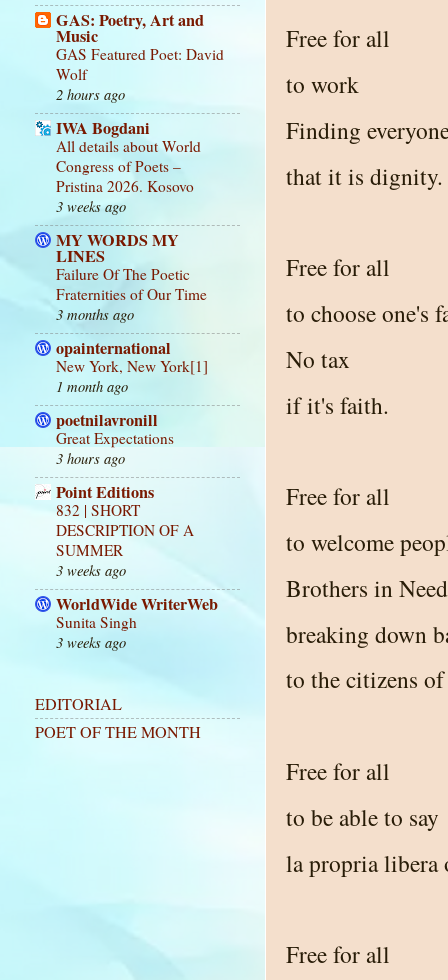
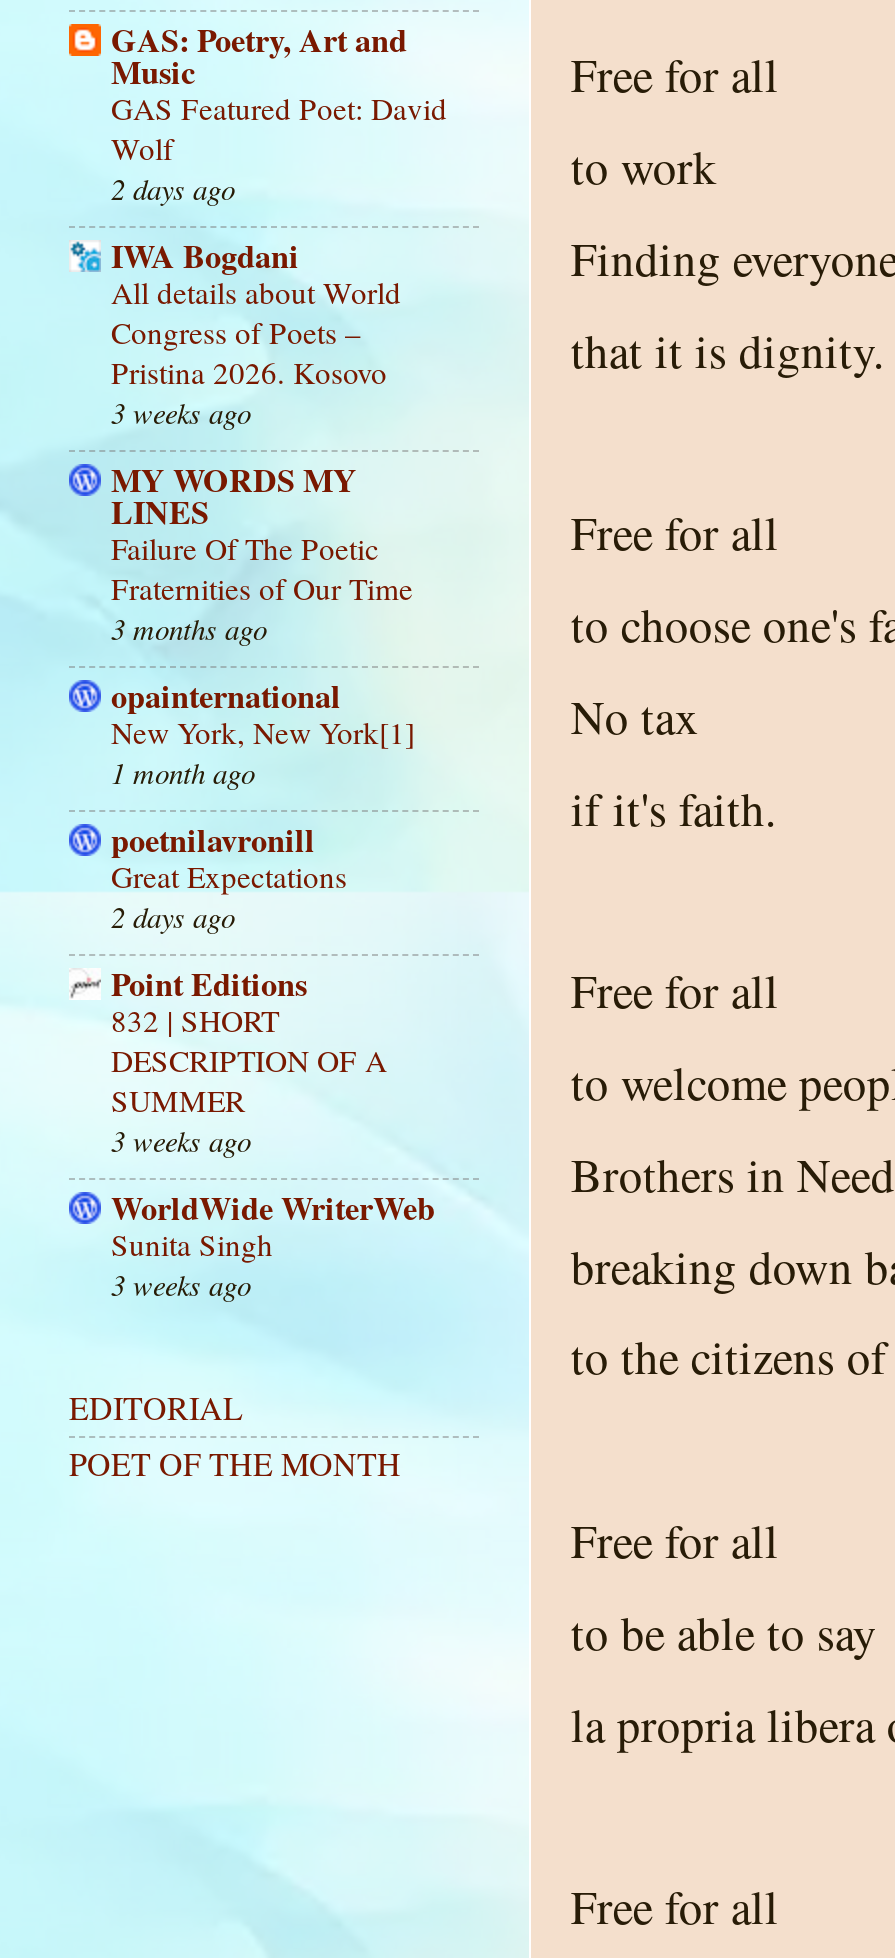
[56,84,125,104] 2 hours ago -> [111,167,235,207] 2 days ago
[56,448,125,468] 3 hours ago -> [111,896,235,936] 2 days ago

